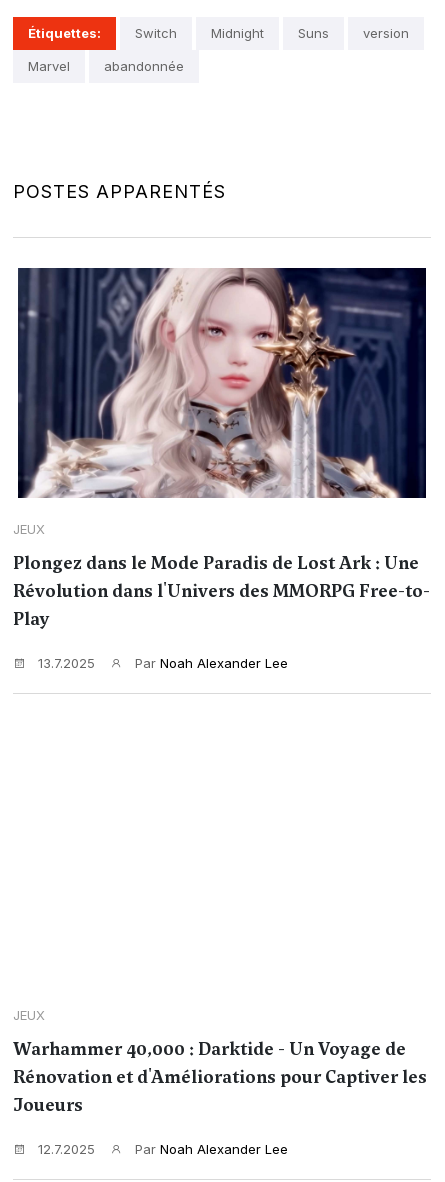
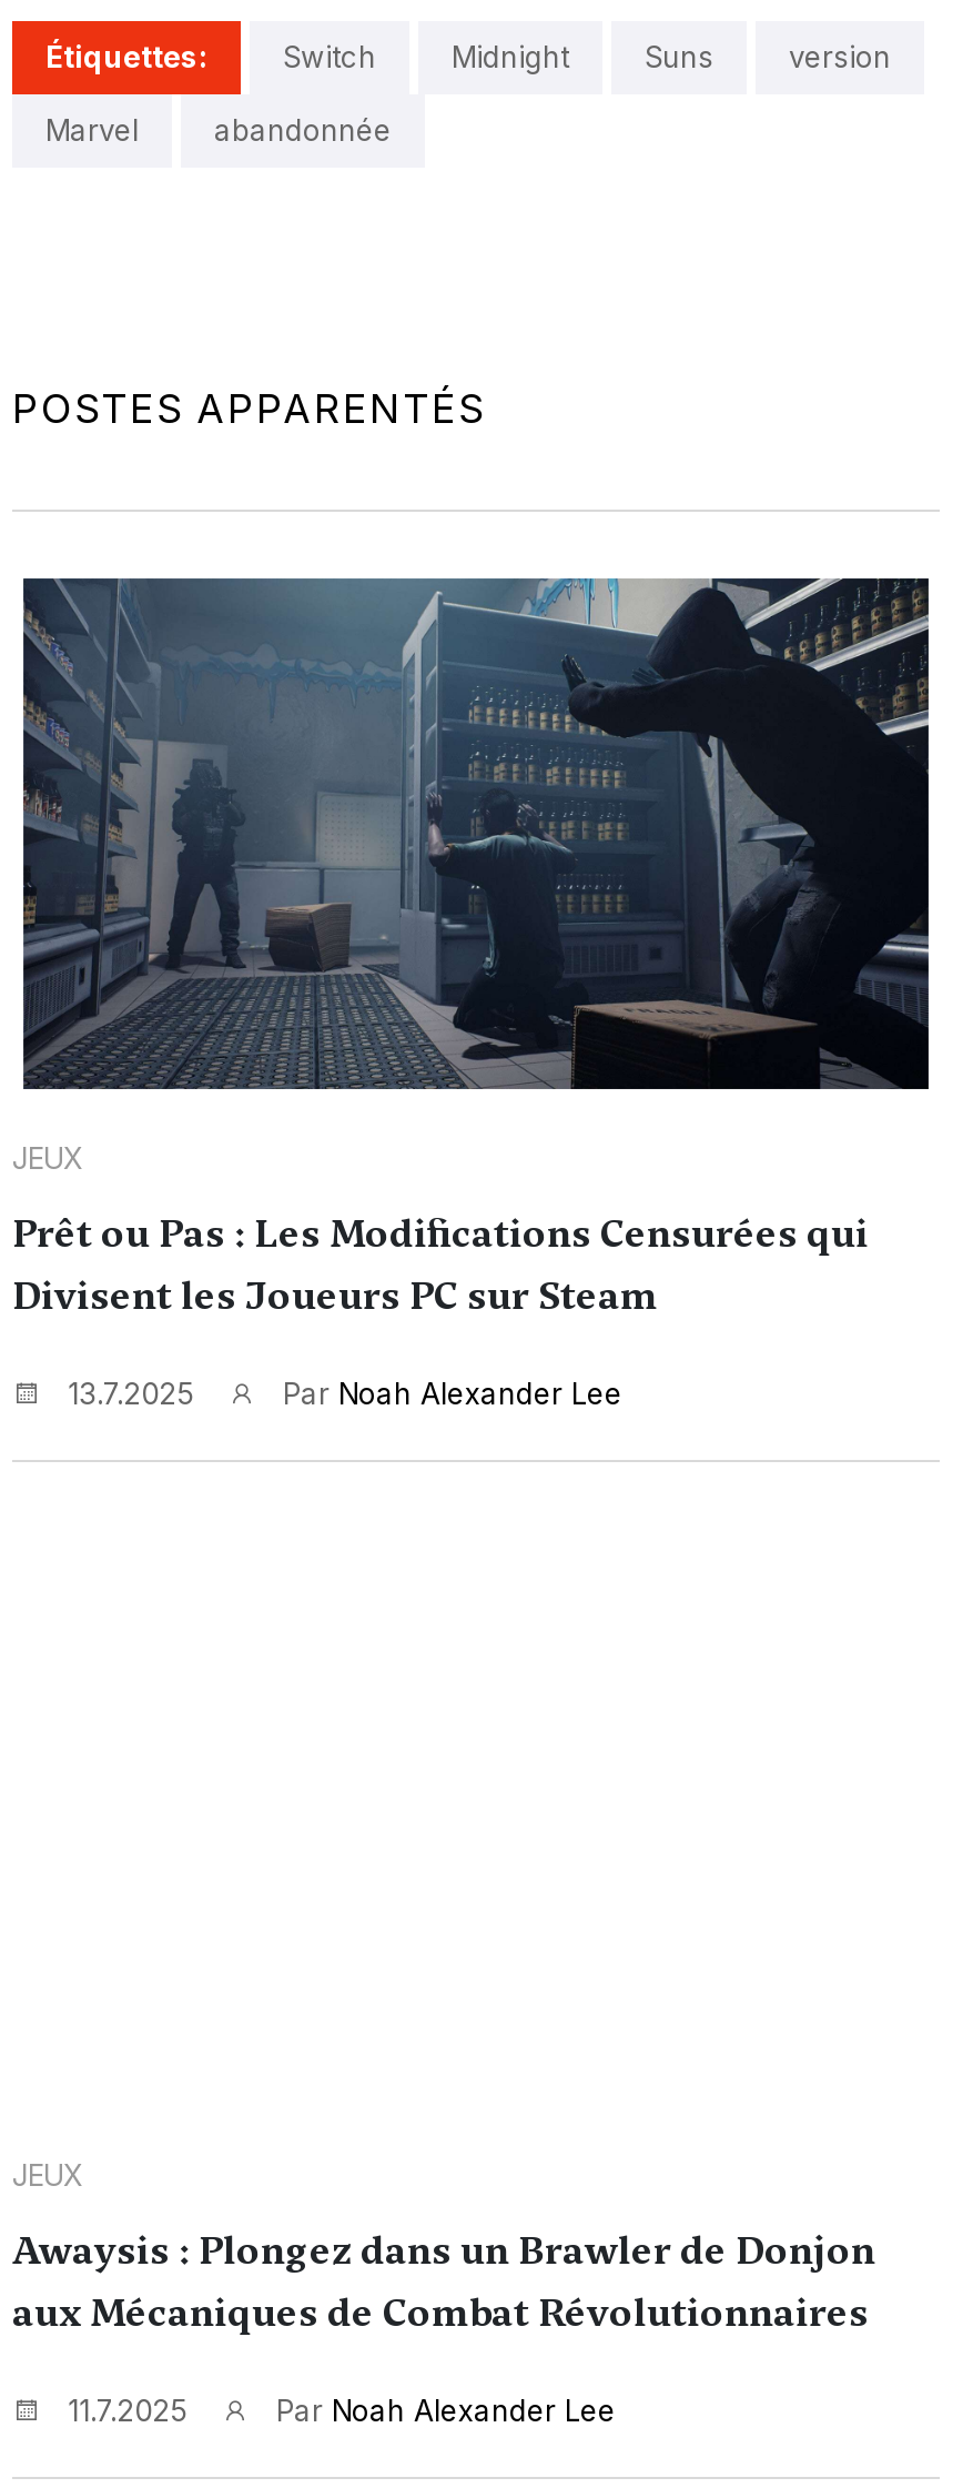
[18,267,426,499] [image] -> [23,576,929,1091] [image]
[13,551,430,631] Plongez dans le Mode Paradis de Lost Ark : Une | Révolution dans l'Univers des MMORPG Free-to- | Play -> [12,1207,869,1322] Prêt ou Pas : Les Modifications Censurées qui | Divisent les Joueurs PC sur Steam
[13,1037,427,1117] Warhammer 40,000 : Darktide - Un Voyage de | Rénovation et d'Améliorations pour Captiver les | Joueurs -> [12,2224,875,2339] Awaysis : Plongez dans un Brawler de Donjon | aux Mécaniques de Combat Révolutionnaires
[34,1141,95,1157] 12.7.2025 -> [59,2393,187,2428] 11.7.2025

